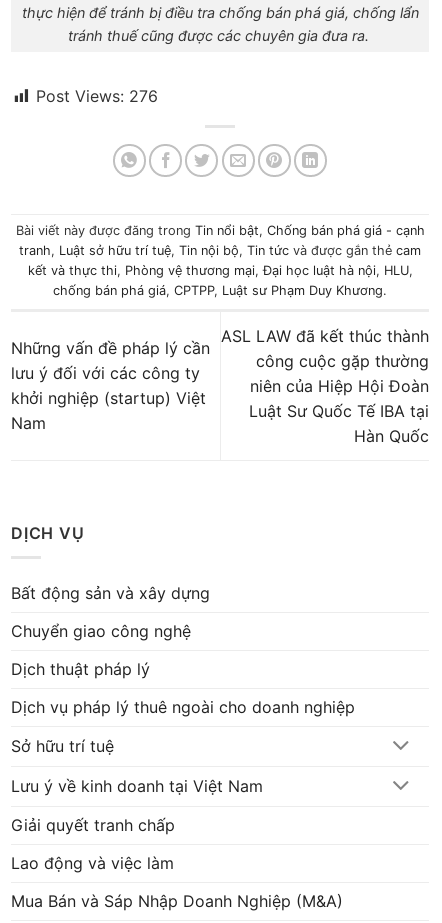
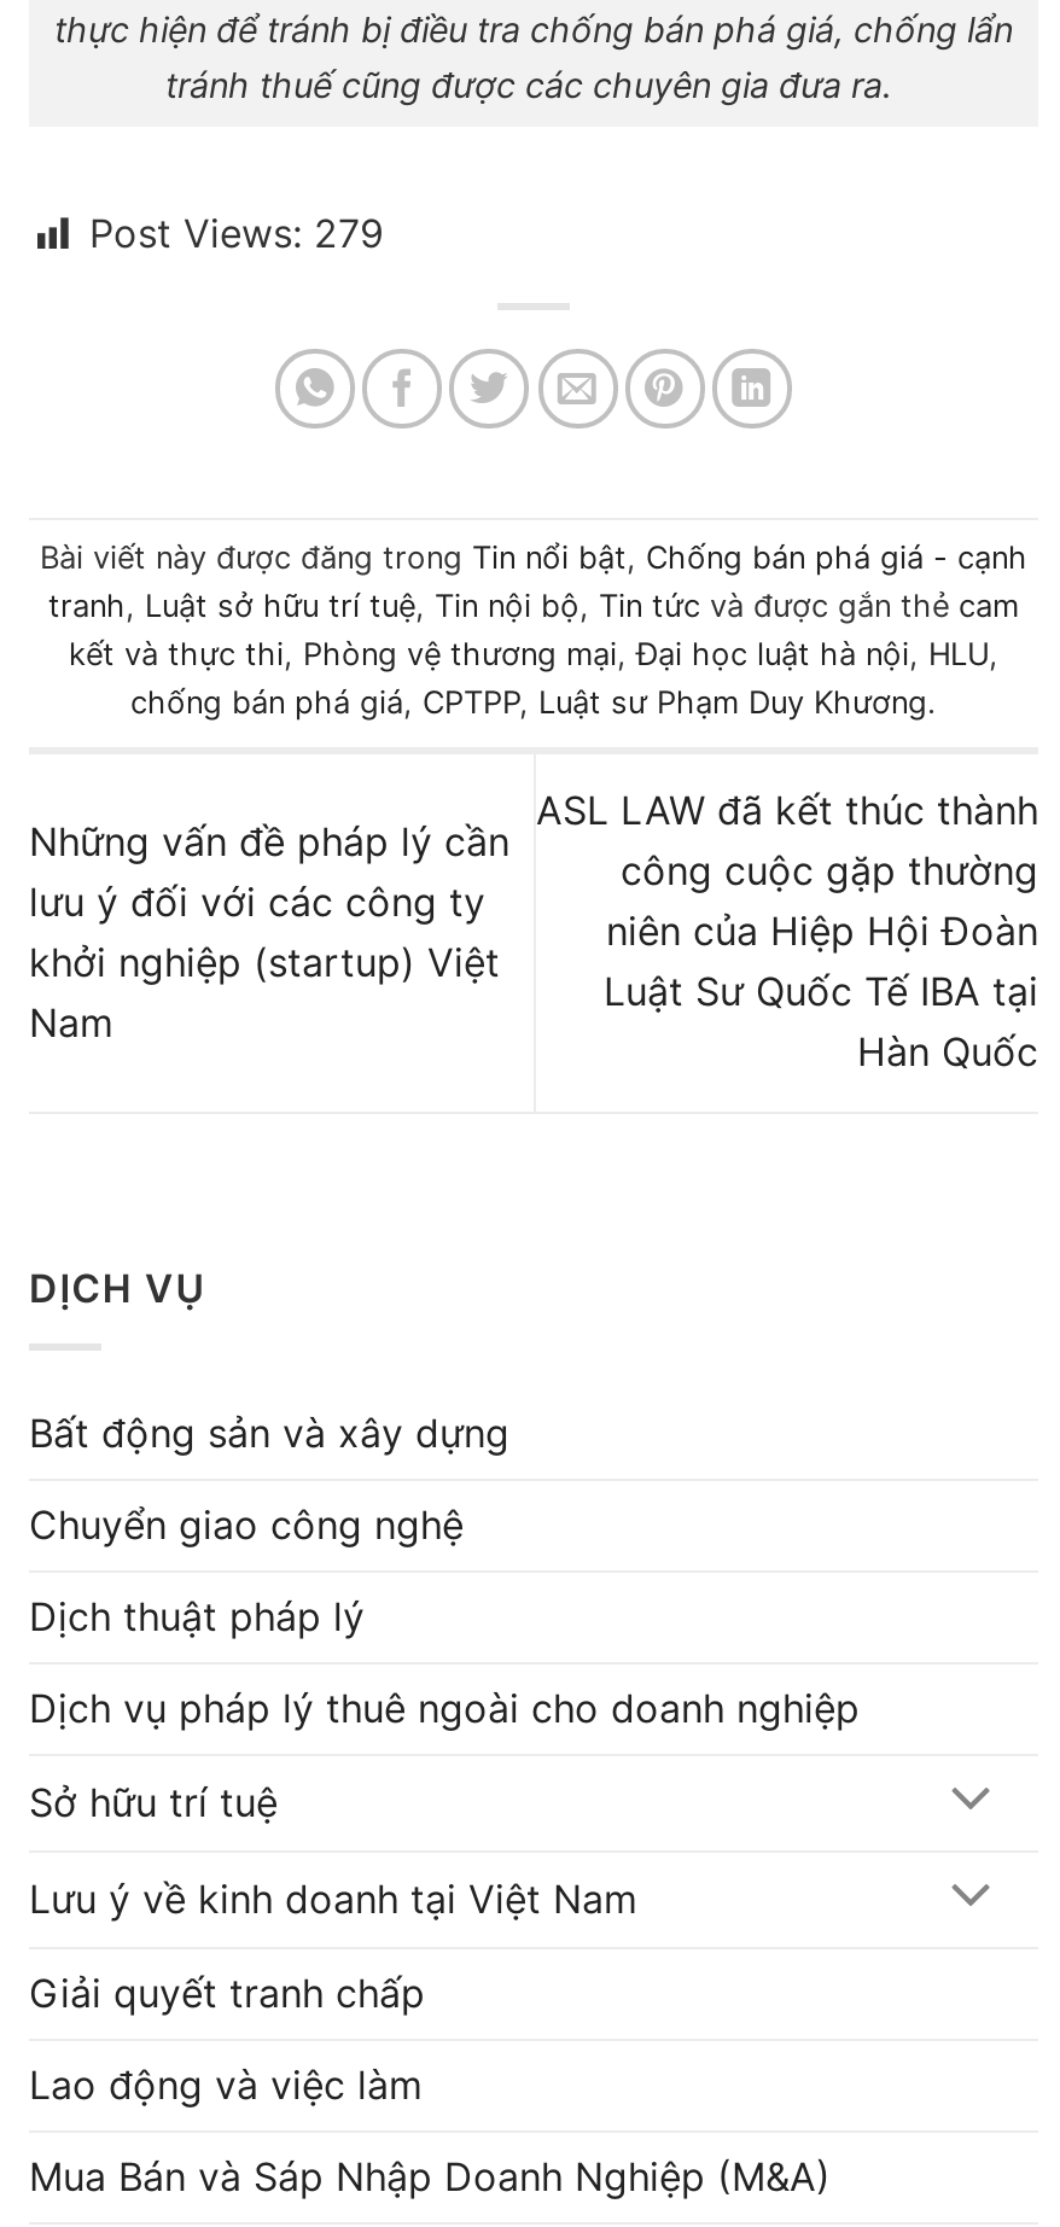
[36,86,158,106] Post Views: 276 -> [89,208,384,257] Post Views: 279

